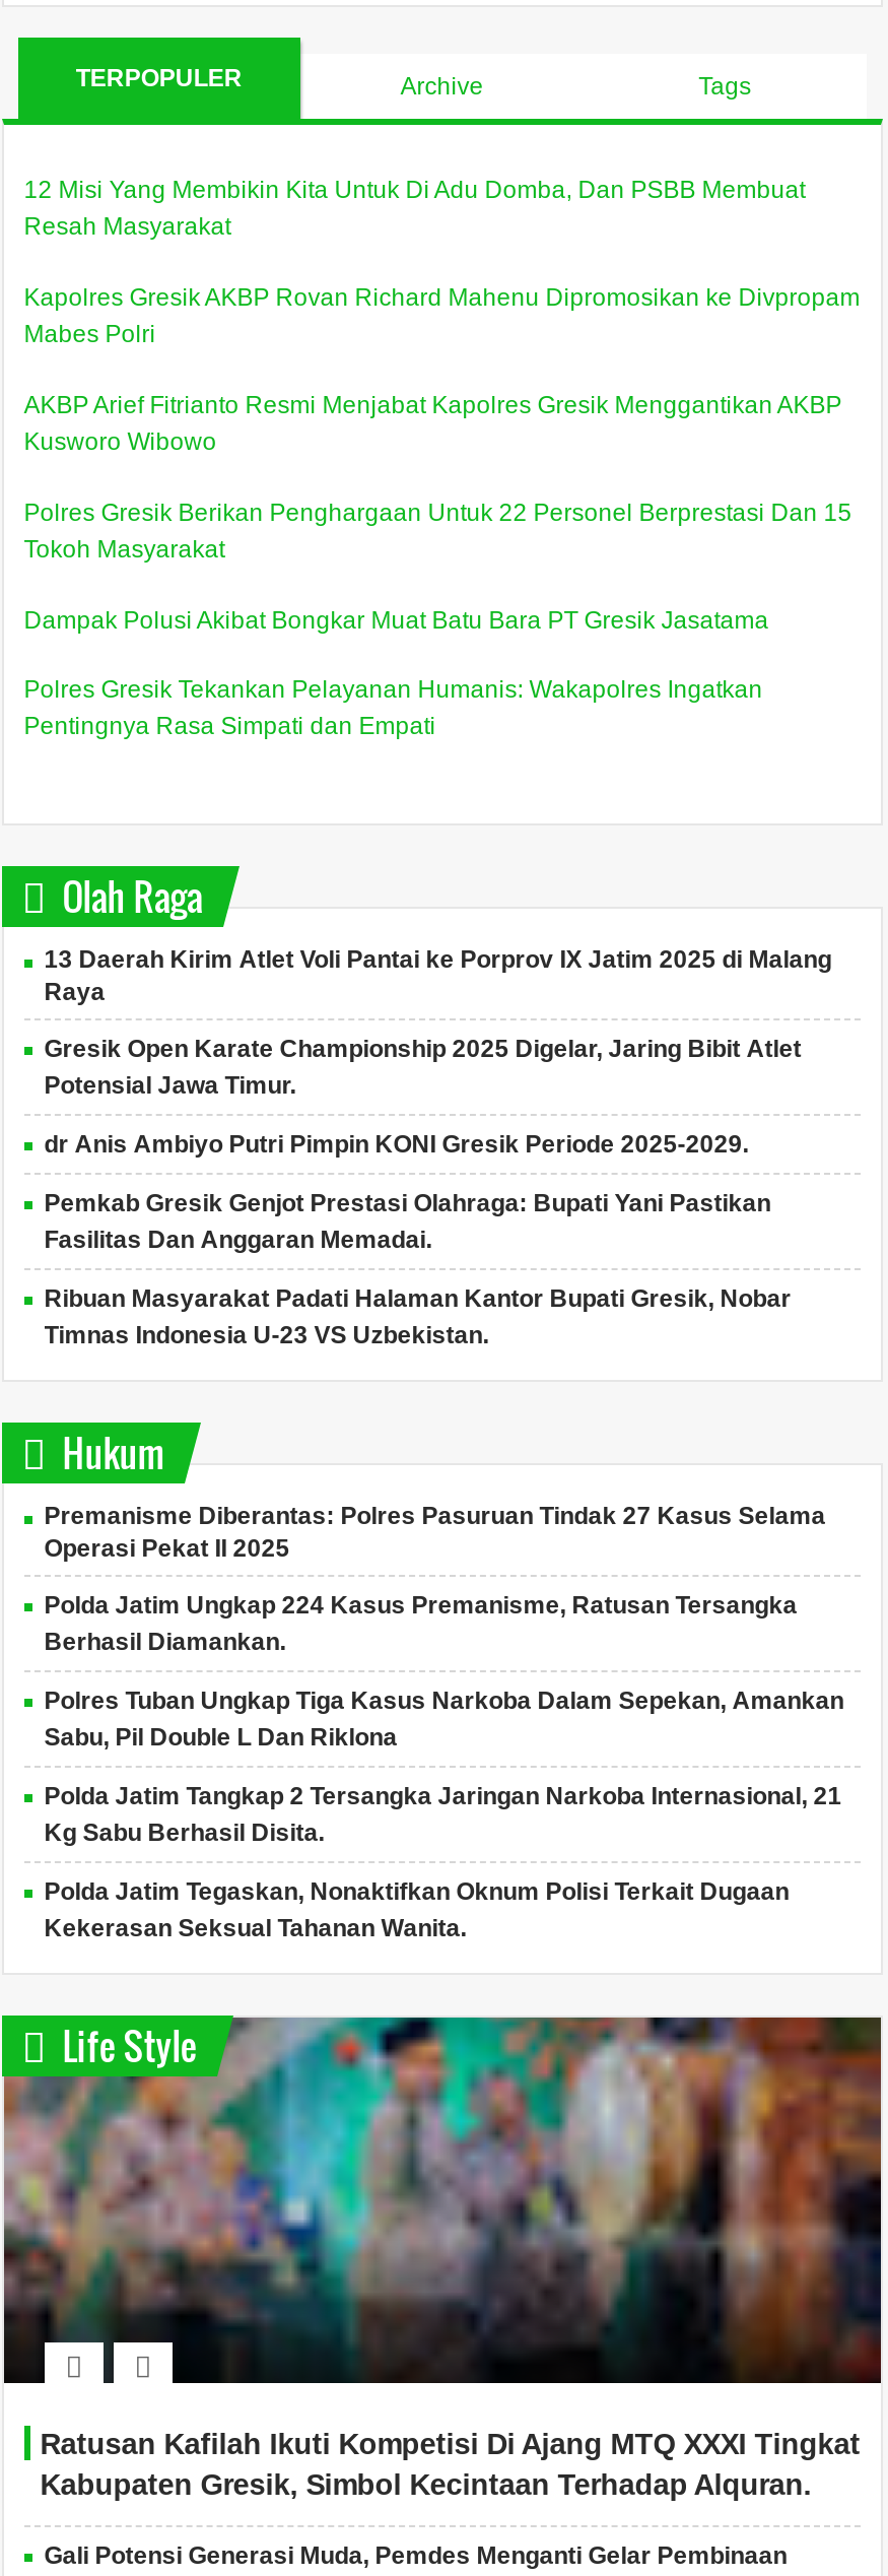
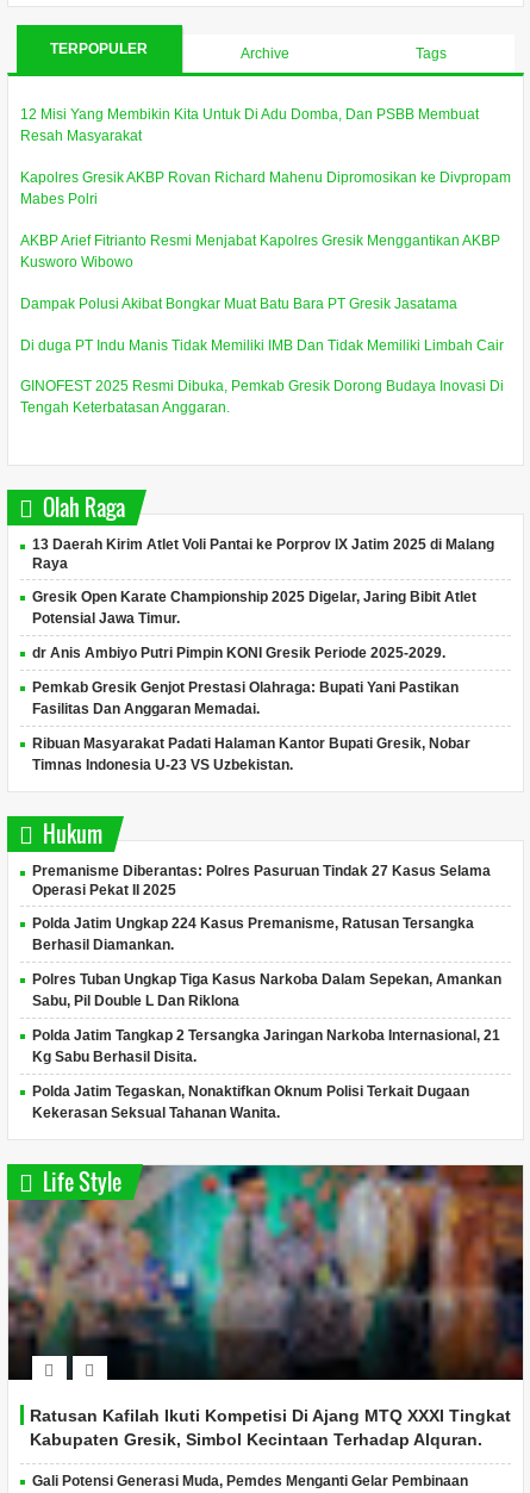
[24,498,852,563] Polres Gresik Berikan Penghargaan Untuk 22 Personel Berprestasi Dan 15 | Tokoh Masyarakat -> none
moved [24,605,769,634] -> [20,295,457,312]: Dampak Polusi Akibat Bongkar Muat Batu Bara PT Gresik Jasatama
[24,676,763,741] Polres Gresik Tekankan Pelayanan Humanis: Wakapolres Ingatkan | Pentingnya Rasa Simpati dan Empati -> [20,337,503,416] Di duga PT Indu Manis Tidak Memiliki IMB Dan Tidak Memiliki Limbah Cair | GINOFEST 2025 Resmi Dibuka, Pemkab Gresik Dorong Budaya Inovasi Di | Tengah Keterbatasan Anggaran.

